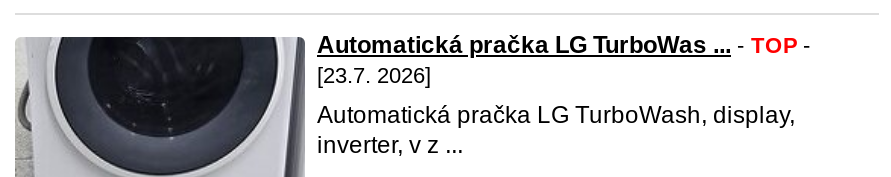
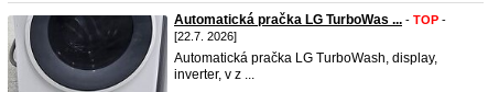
[317,63,431,87] [23.7. 2026] -> [174,30,237,43] [22.7. 2026]

